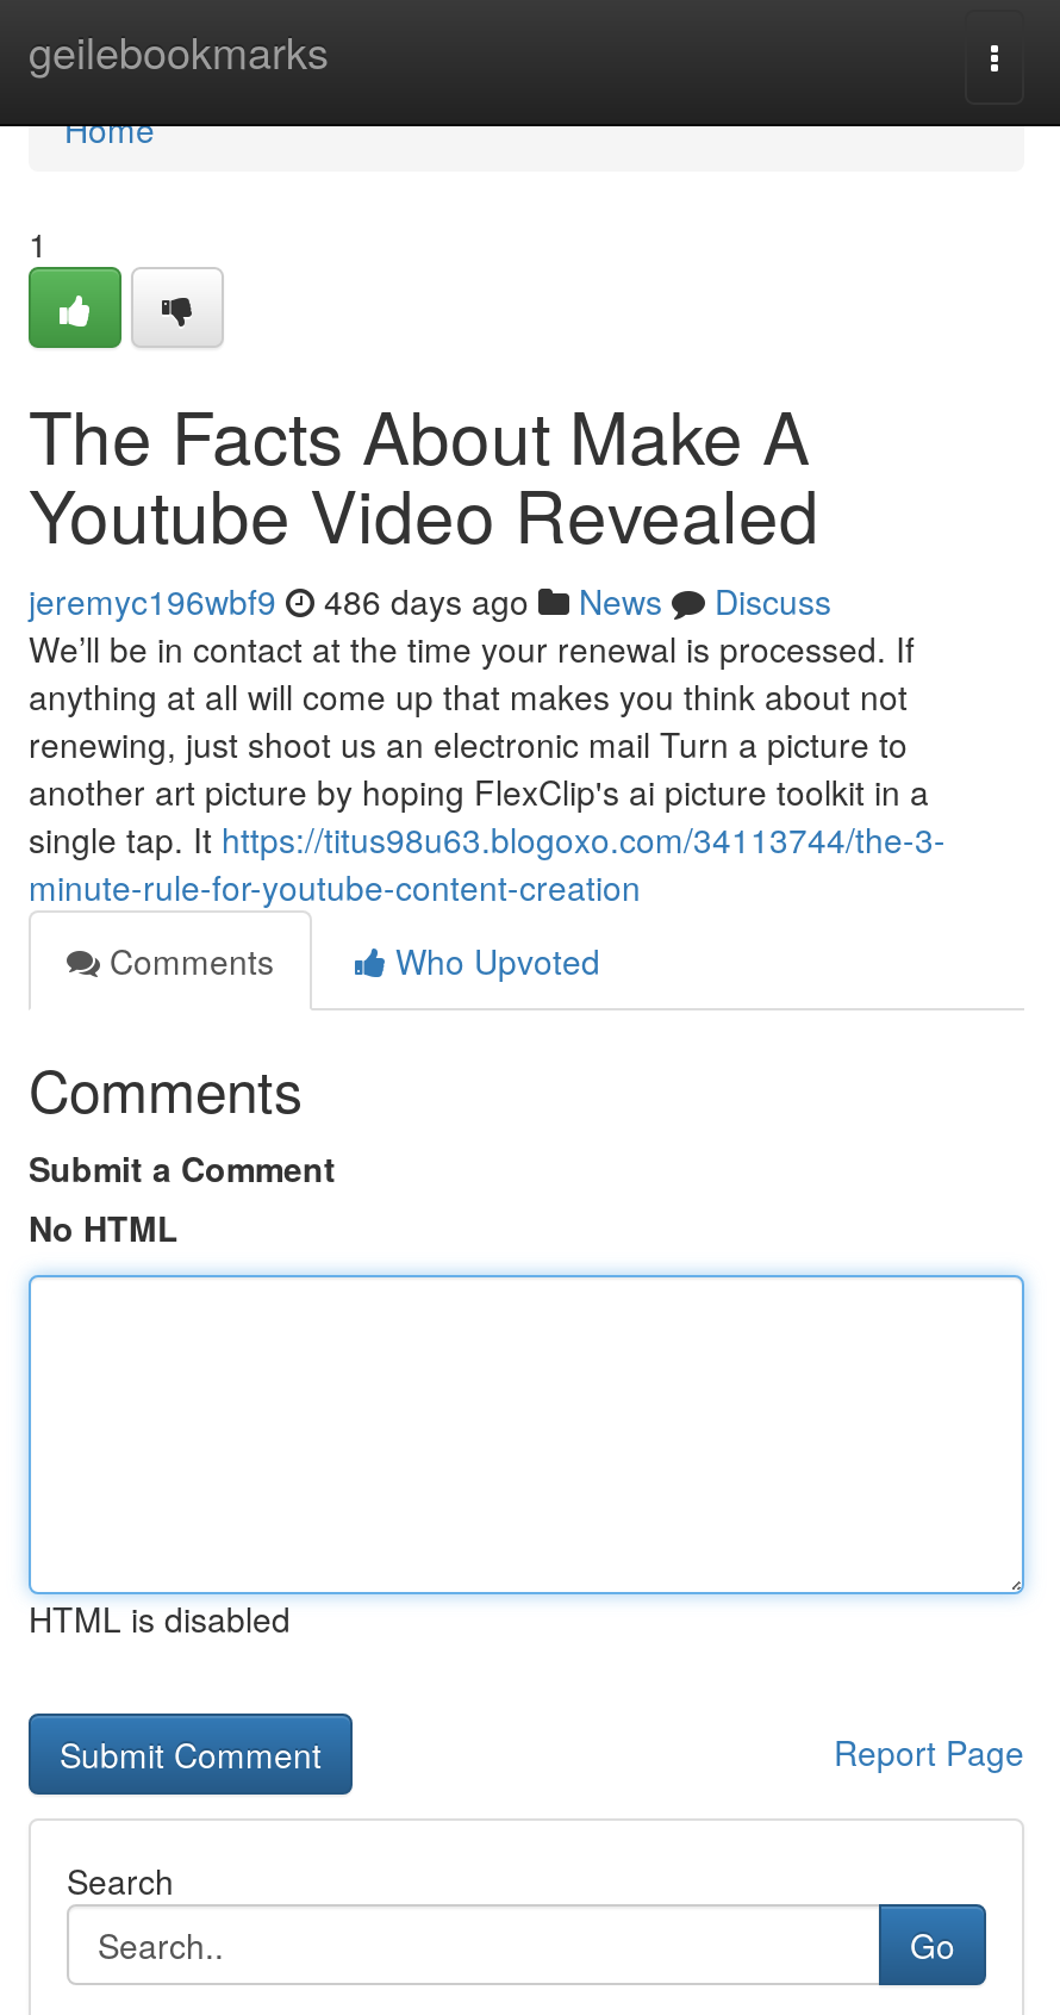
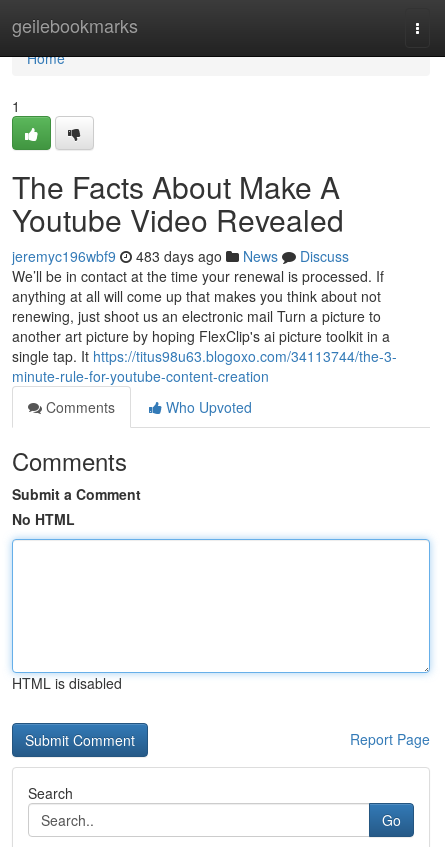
[29,577,831,624] jeremyc196wbf9 486 days ago News Discuss -> [12,246,349,266] jeremyc196wbf9 483 days ago News Discuss

